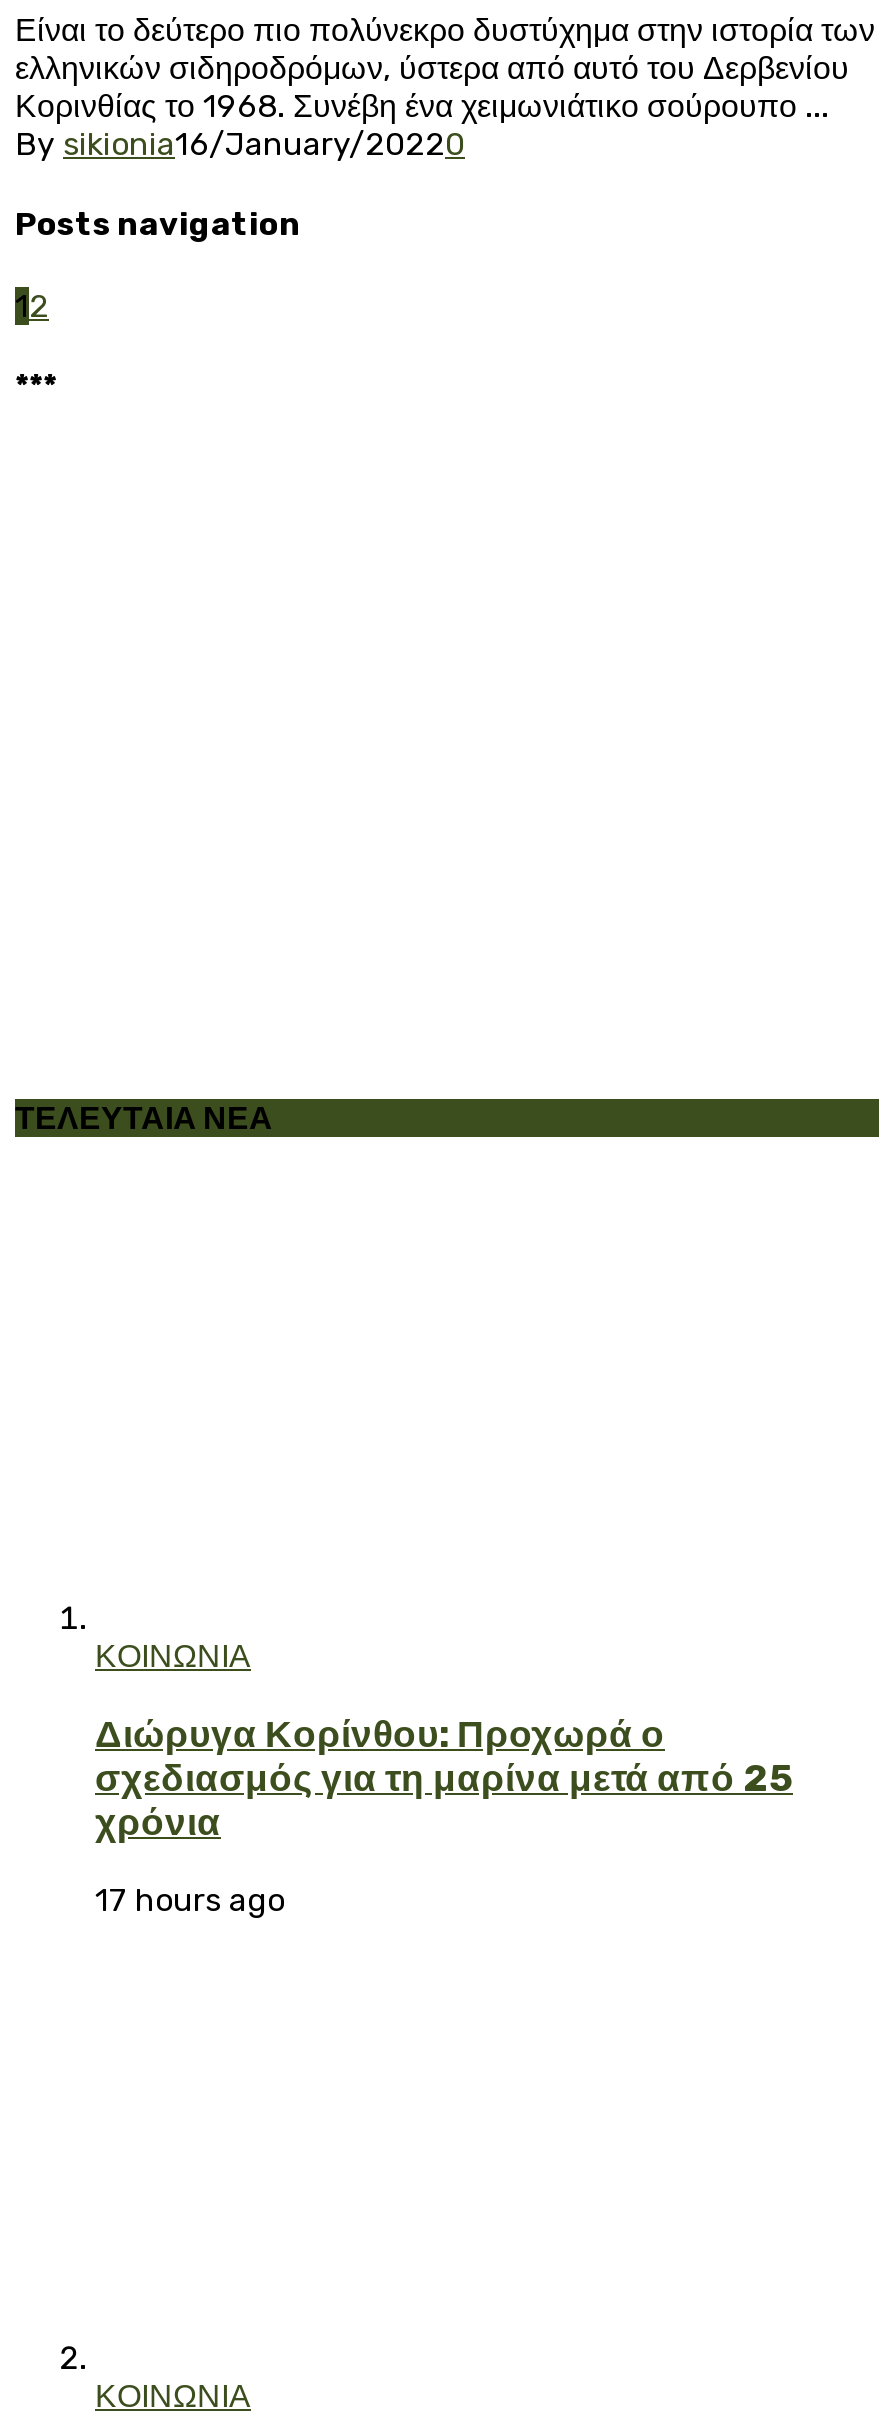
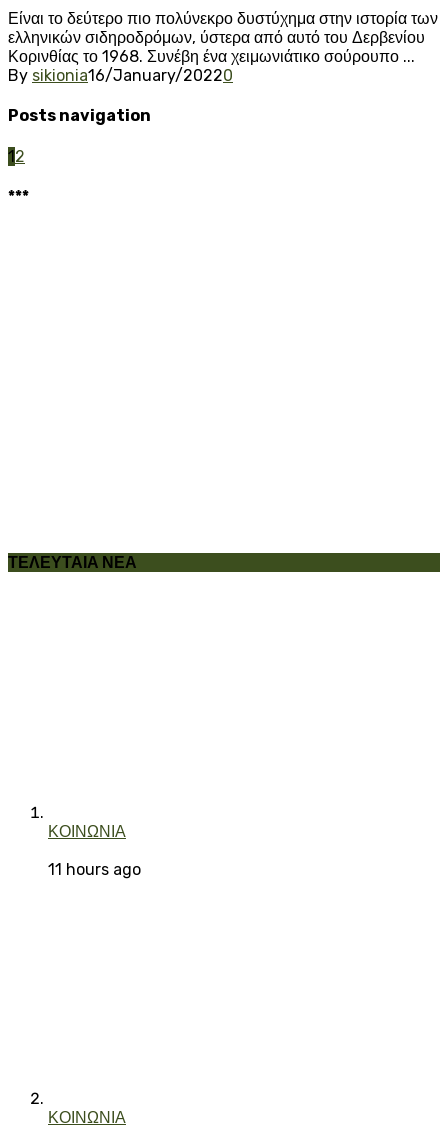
[95,1712,793,1919] Διώρυγα Κορίνθου: Προχωρά ο | σχεδιασμός για τη μαρίνα μετά από 25 | χρόνια | 17 hours ago -> [48,859,141,878] 11 hours ago

